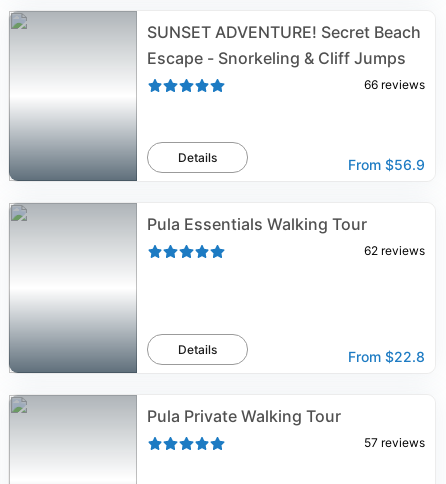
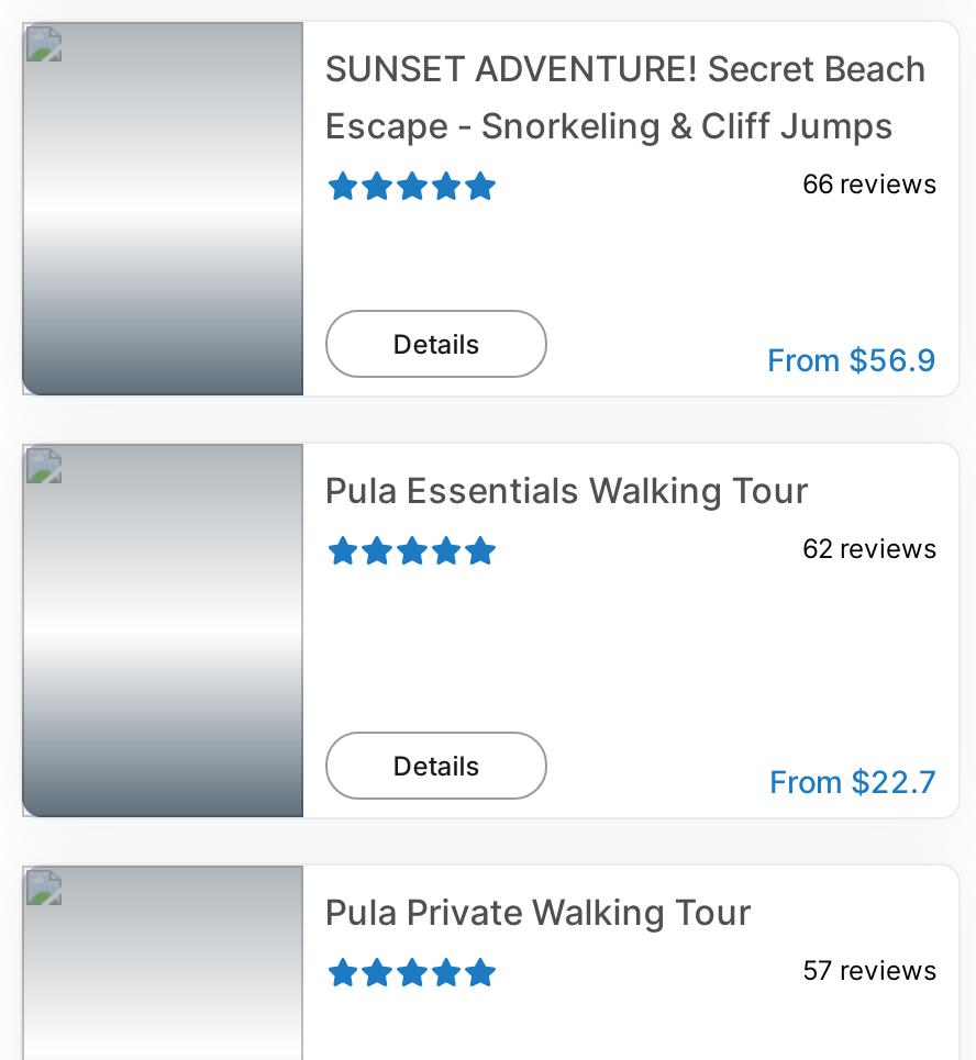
[348,348,425,365] From $22.8 -> [769,762,936,800] From $22.7

